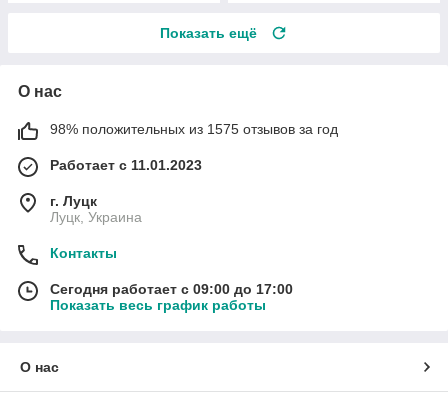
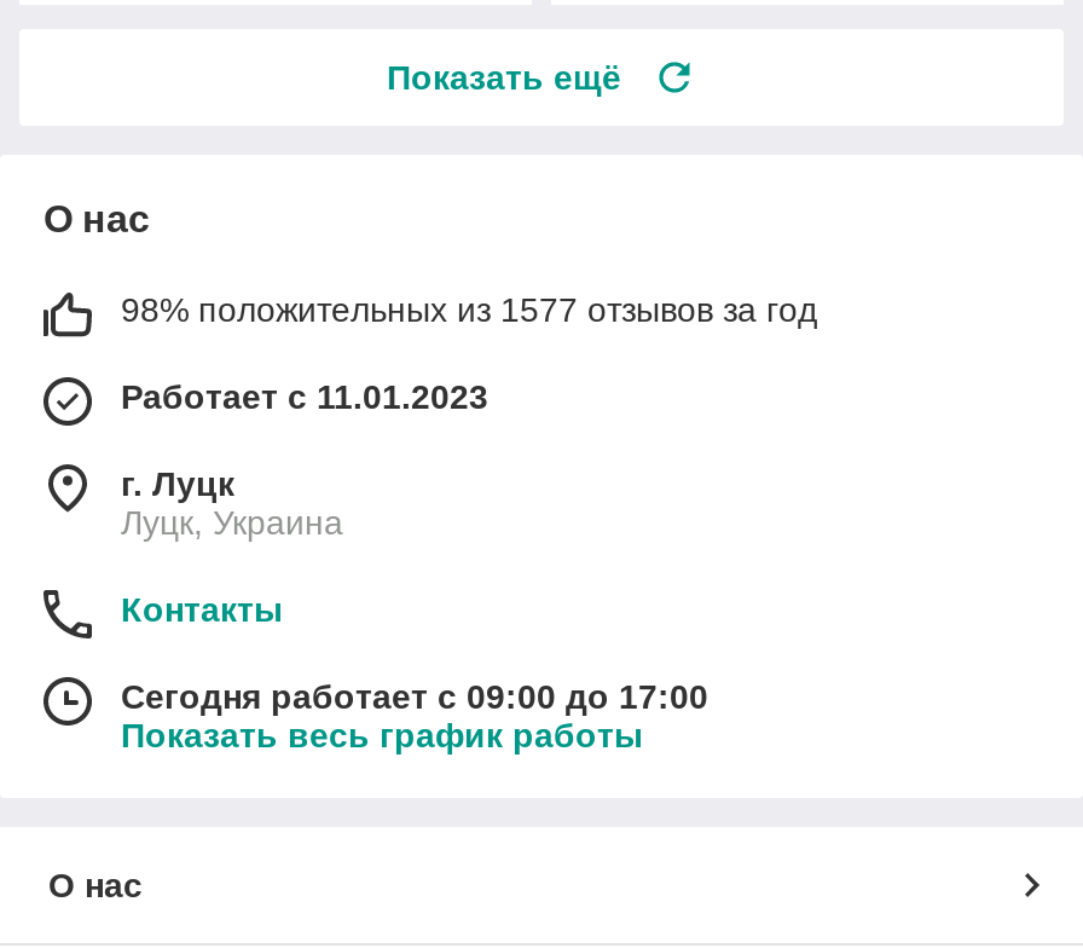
[50,121,338,137] 98% положительных из 1575 отзывов за год -> [121,290,817,328] 98% положительных из 1577 отзывов за год

